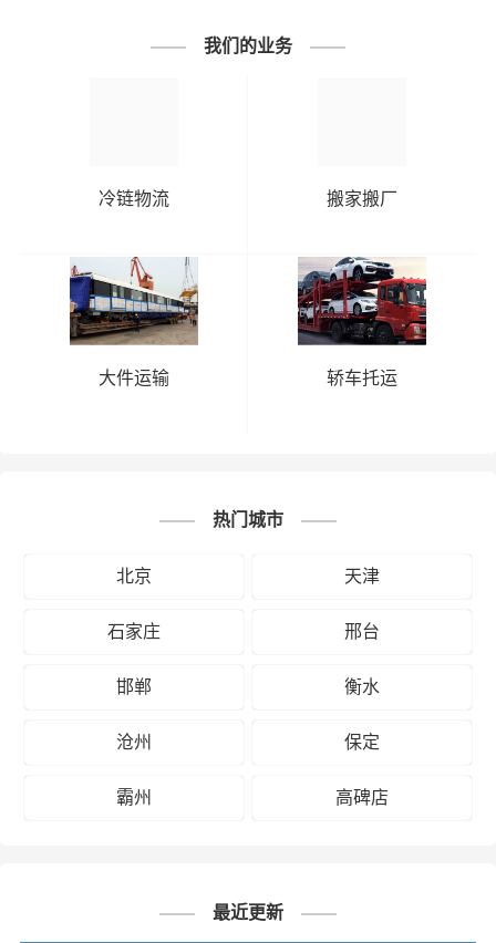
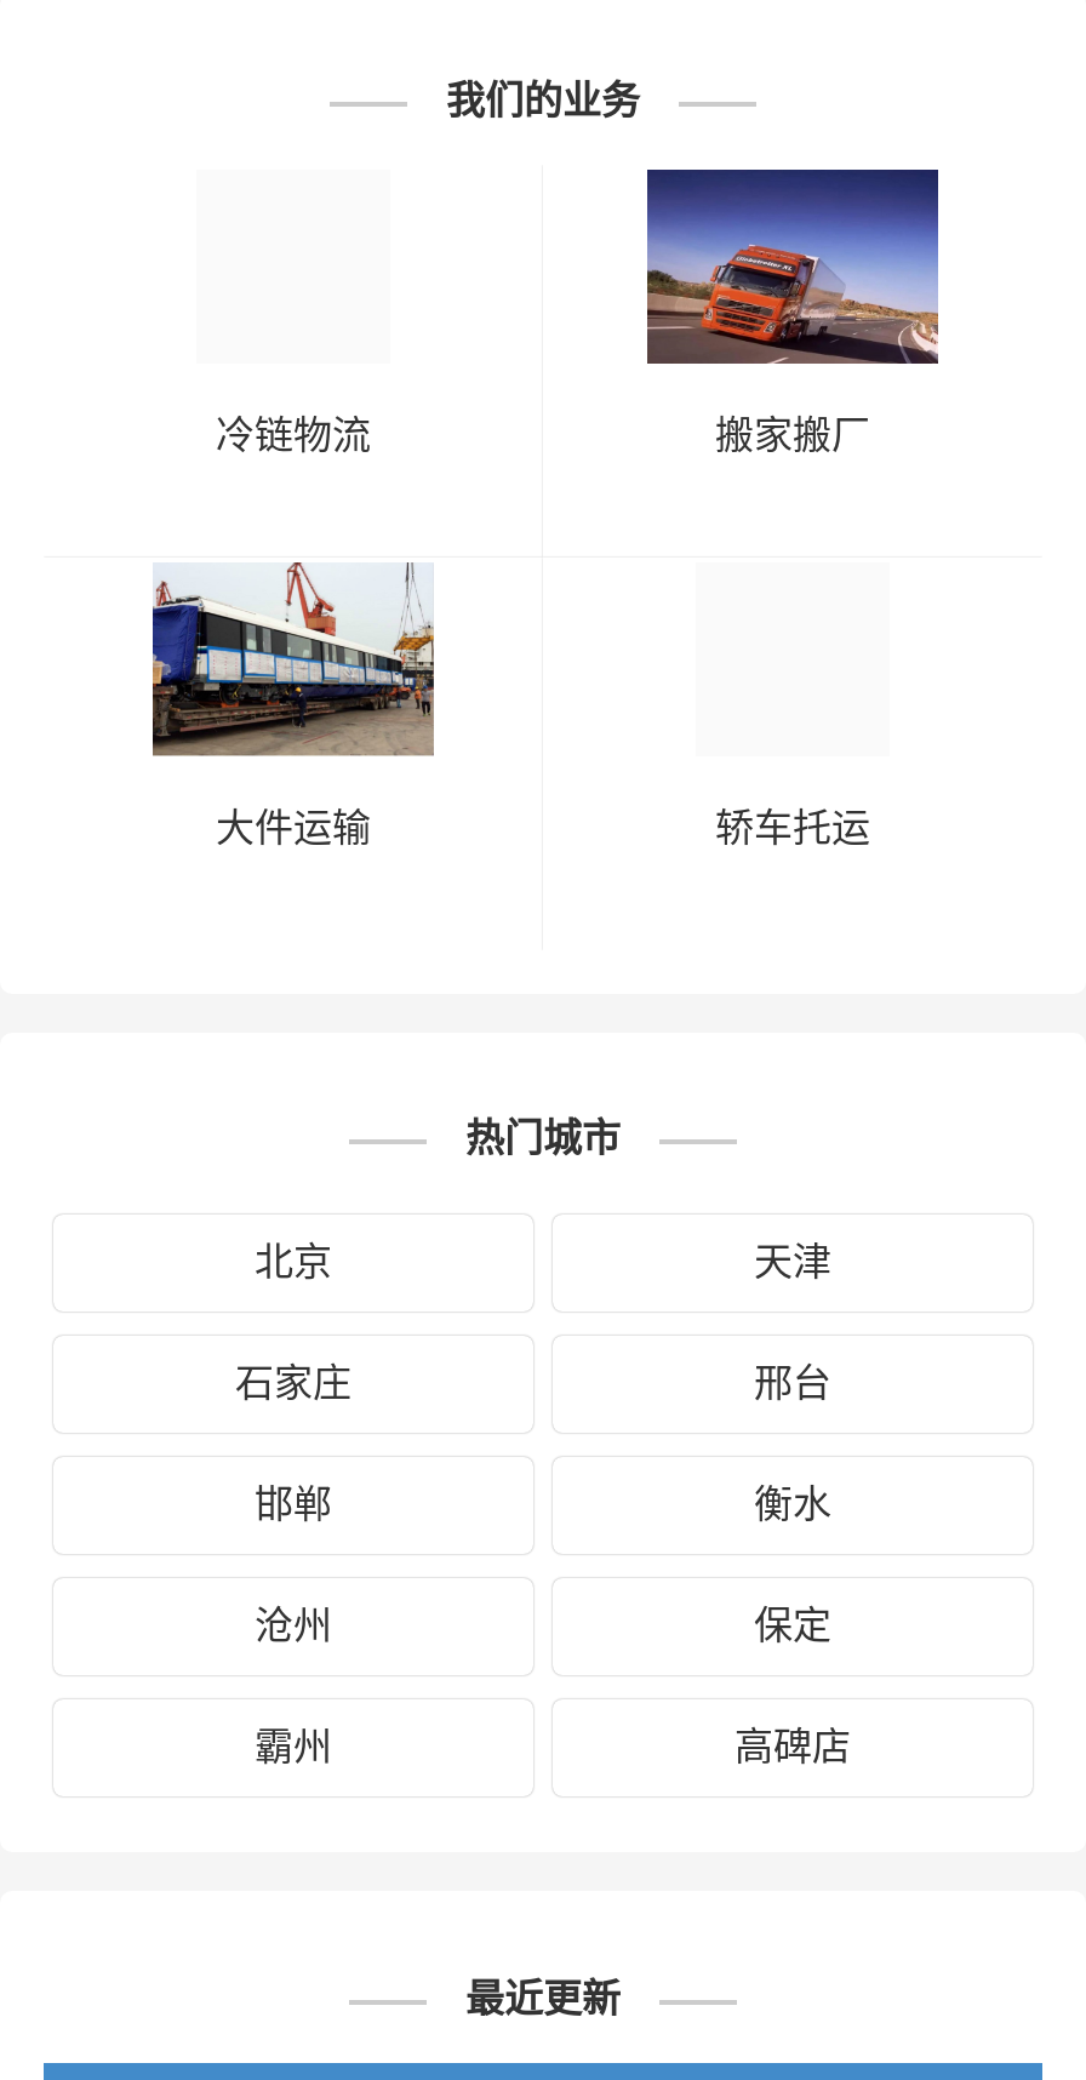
none -> [645,167,941,366] [image]
[297,256,427,346] [image] -> none

